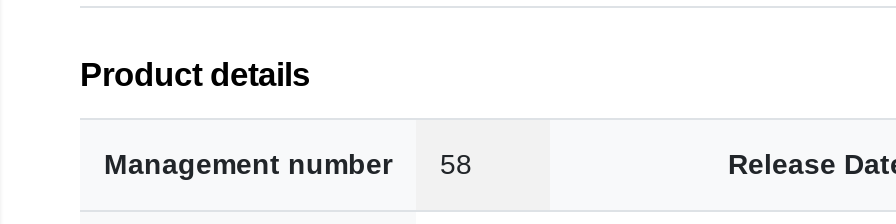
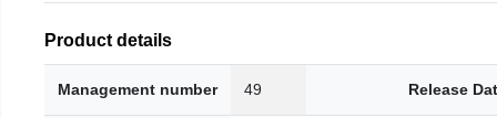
[104,148,472,180] Management number 58 -> [58,81,262,98] Management number 49

